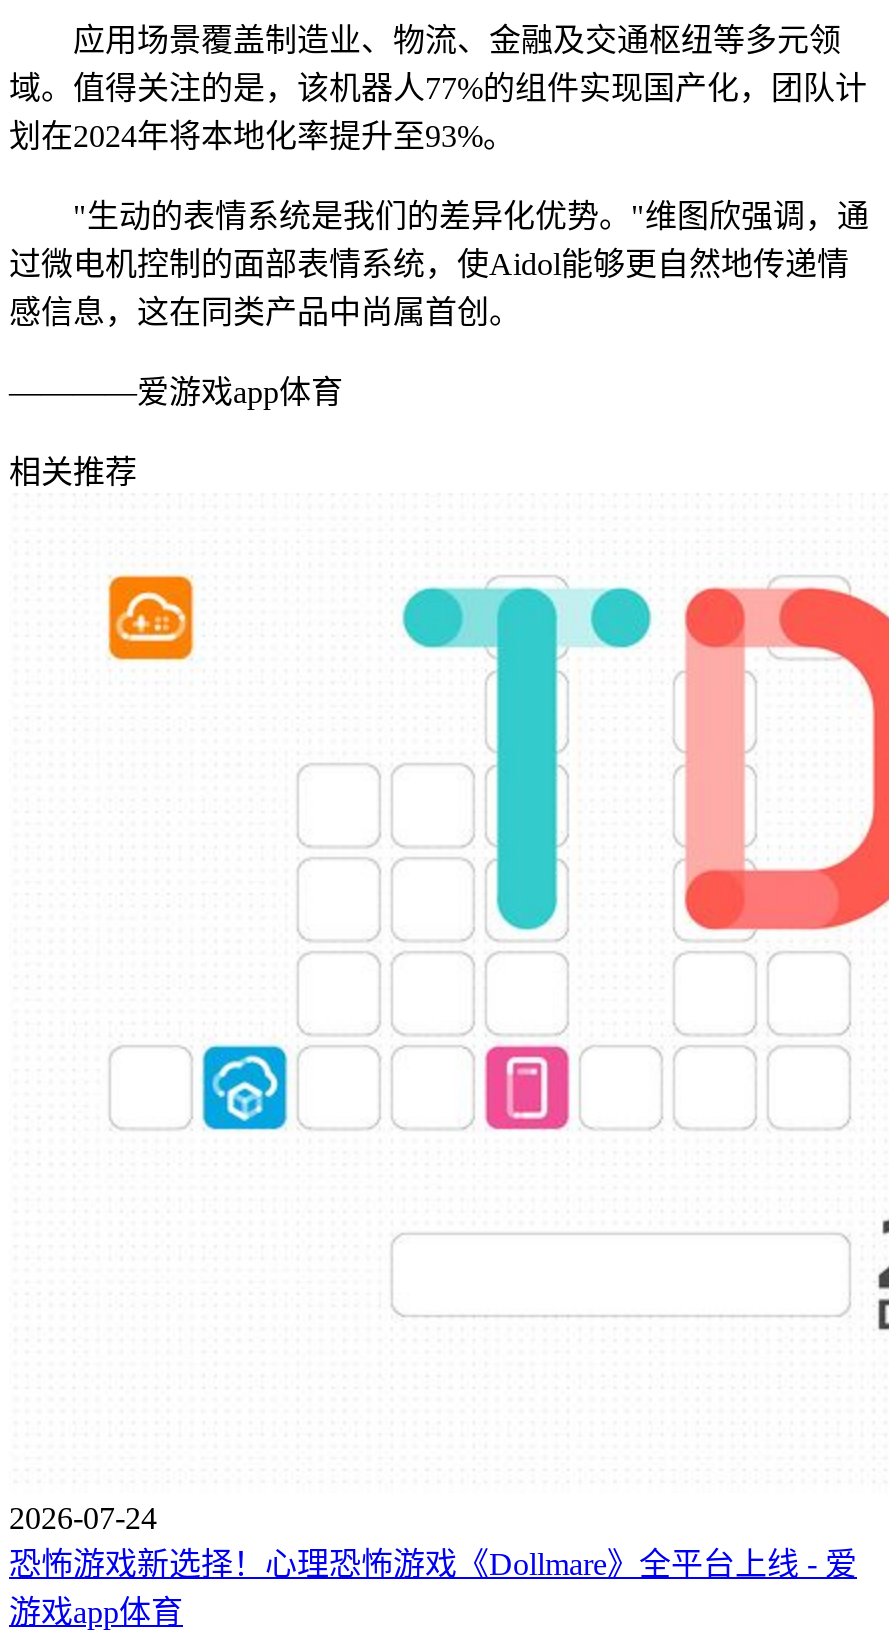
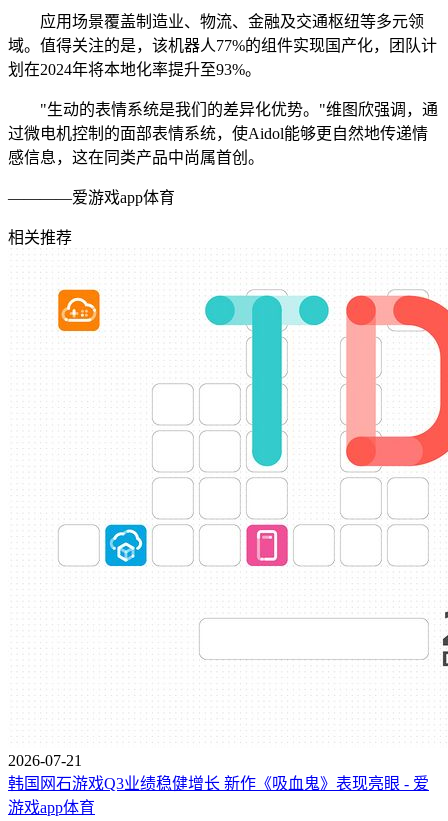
[9,1501,857,1581] 2026-07-24 | 恐怖游戏新选择！心理恐怖游戏《Dollmare》全平台上线 - 爱 -> [8,752,429,792] 2026-07-21 | 韩国网石游戏Q3业绩稳健增长 新作《吸血鬼》表现亮眼 - 爱

